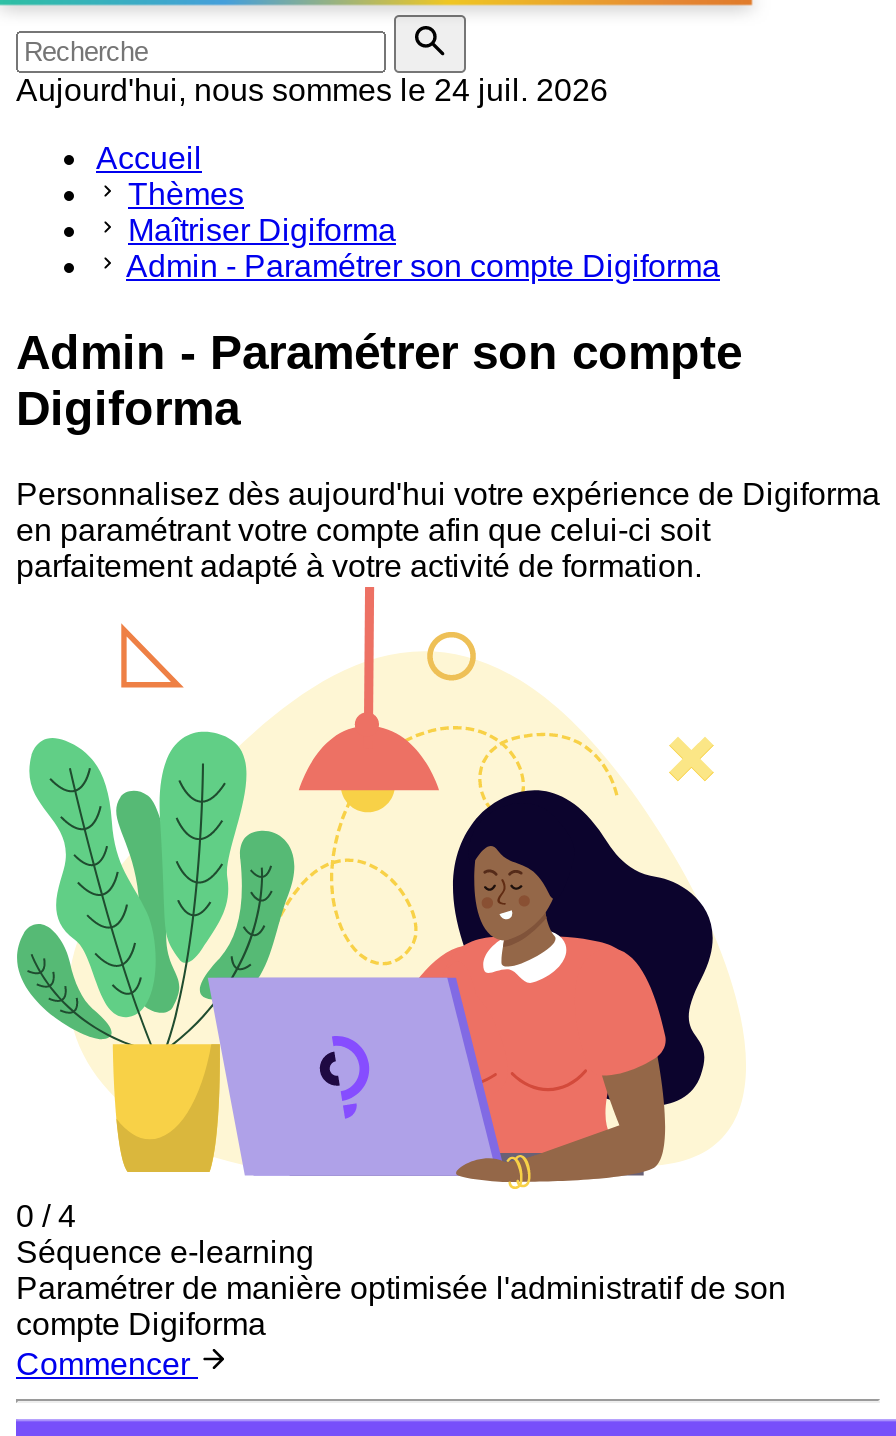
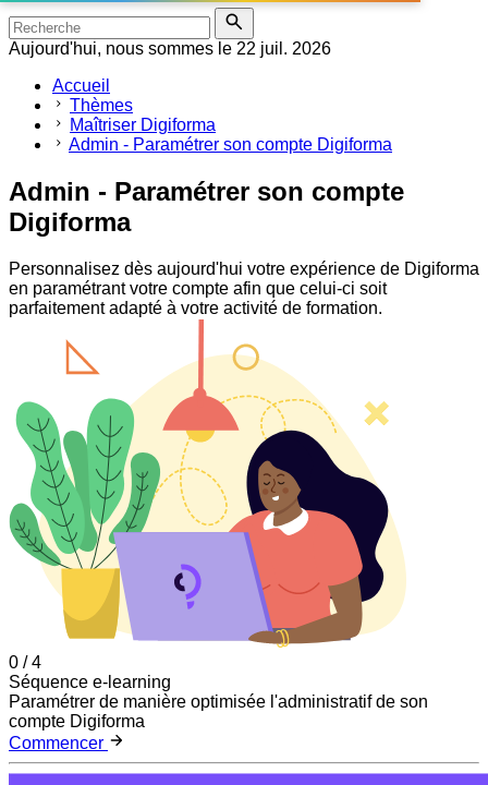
[16,73,608,107] Aujourd'hui, nous sommes le 24 juil. 2026 -> [9,39,331,58] Aujourd'hui, nous sommes le 22 juil. 2026

